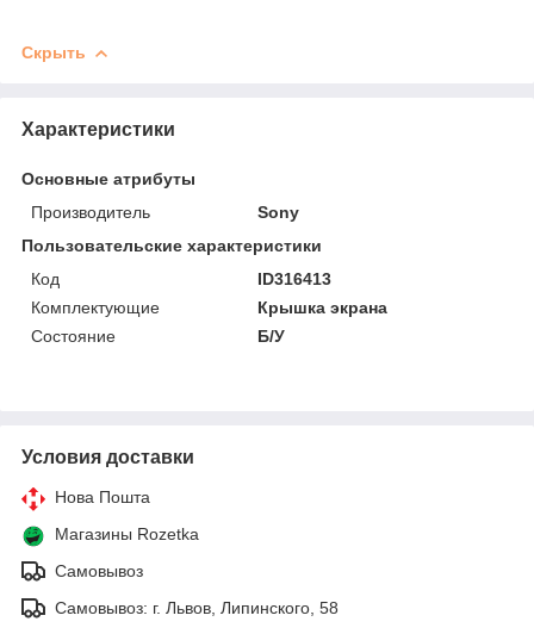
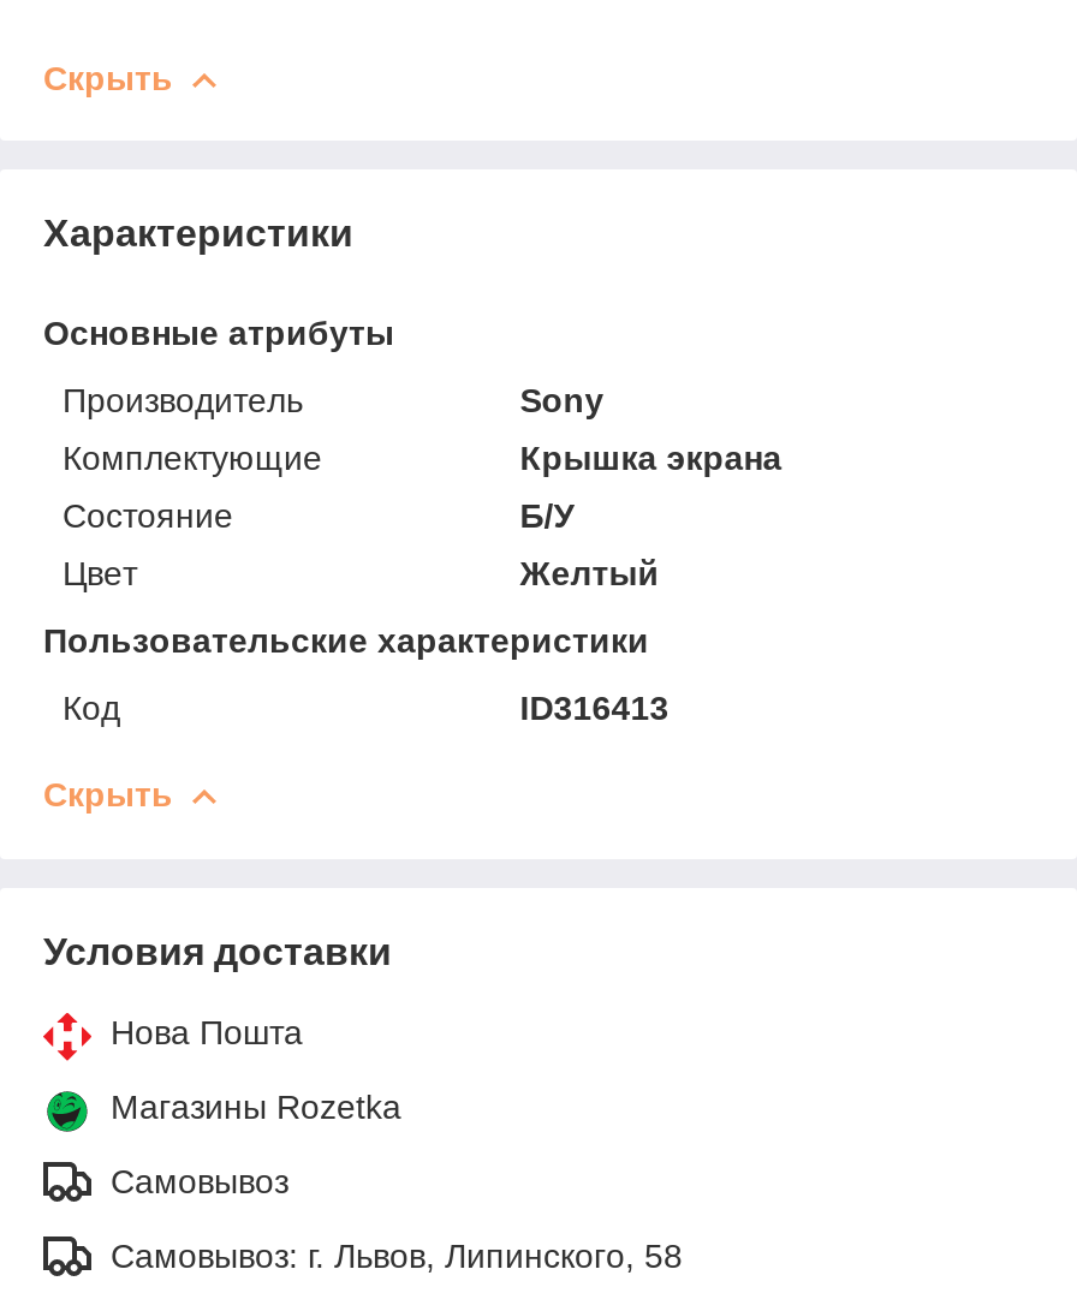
moved [21,236,332,288] -> [43,621,669,726]: Пользовательские характеристики | Код | ID316413
moved [31,298,388,345] -> [63,438,782,534]: Комплектующие | Крышка экрана | Состояние | Б/У
none -> [43,553,659,813] Цвет | Желтый | Скрыть

